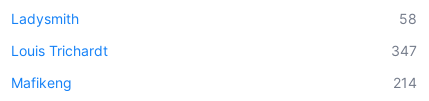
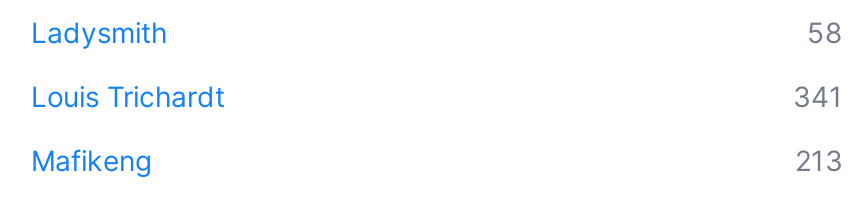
[391,42,417,59] 347 -> [793,79,843,113] 341
[393,74,417,91] 214 -> [795,143,843,177] 213

